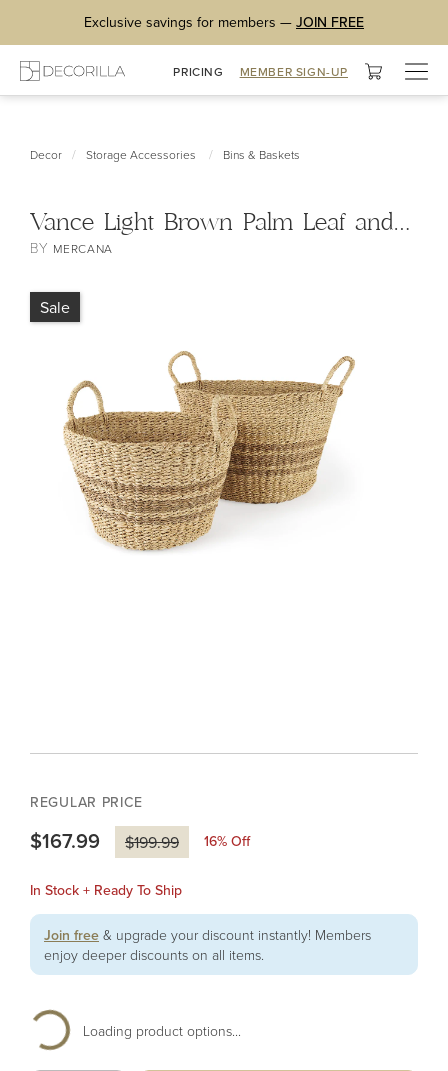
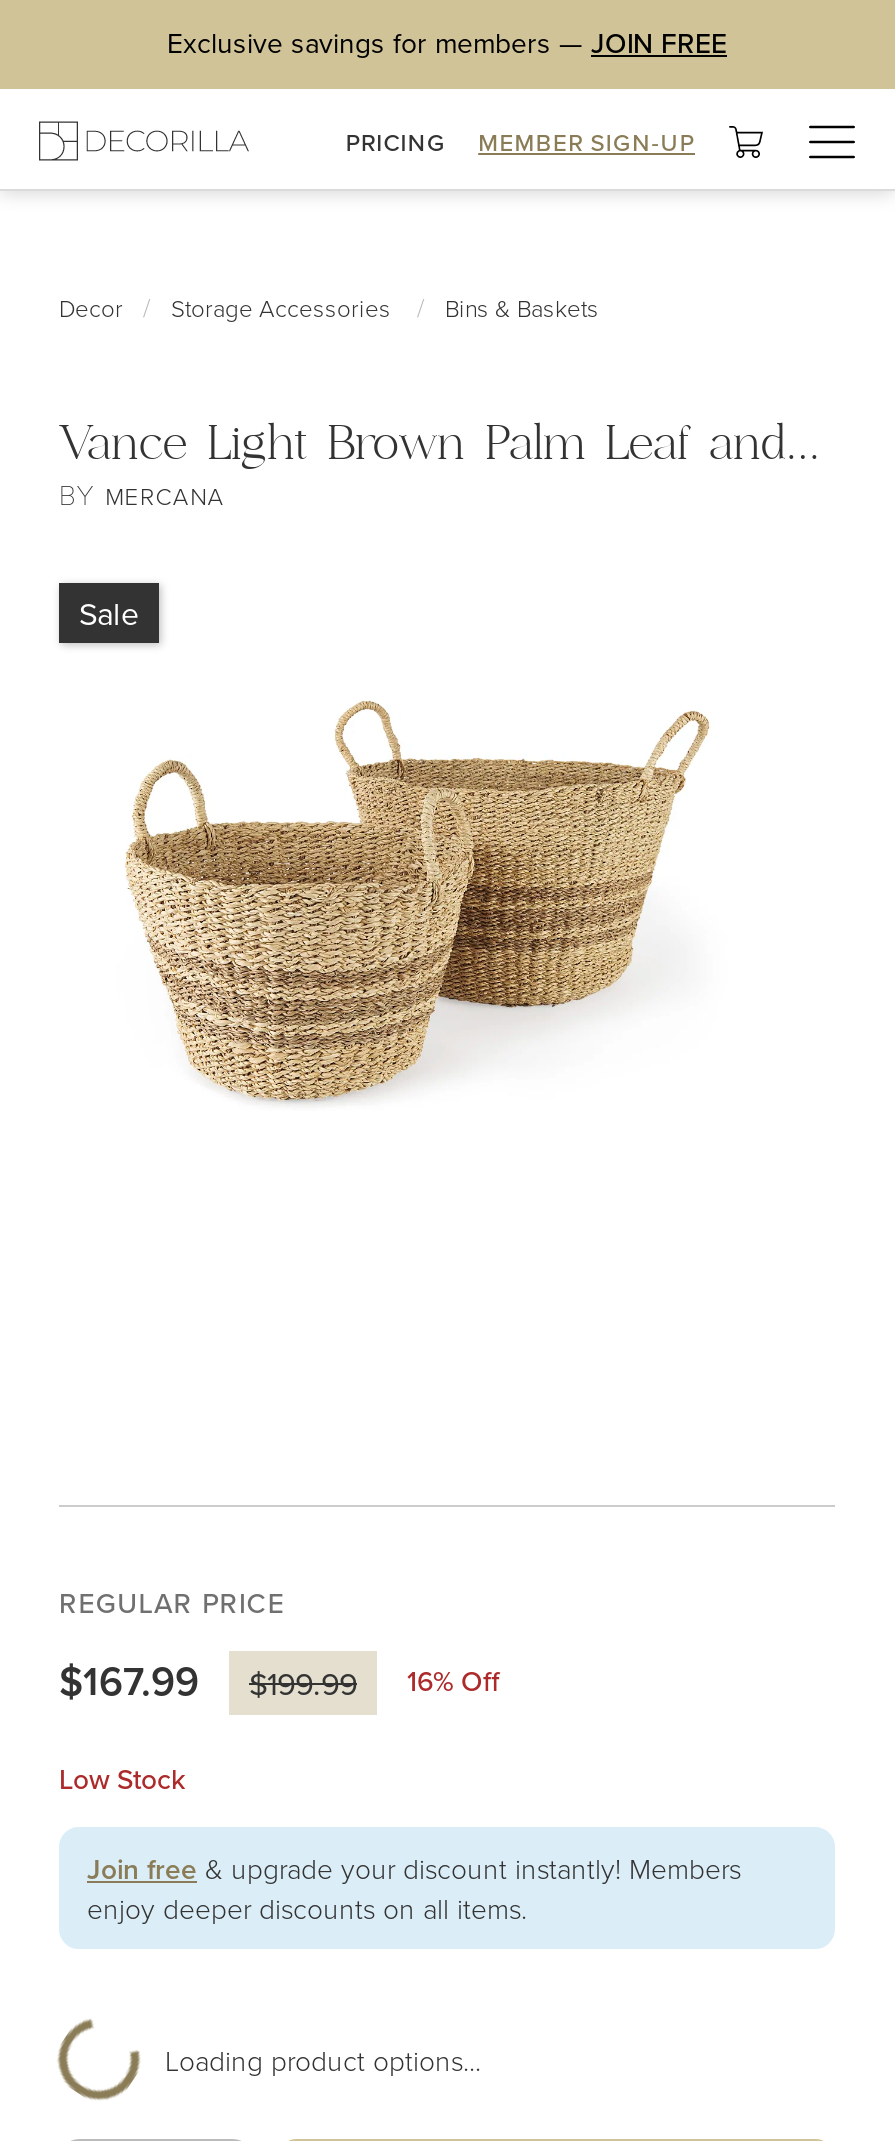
[30,880,182,900] In Stock + Ready To Ship -> [59,1760,185,1800] Low Stock
[30,1009,70,1046] [image] -> [57,2019,137,2091] [image]

